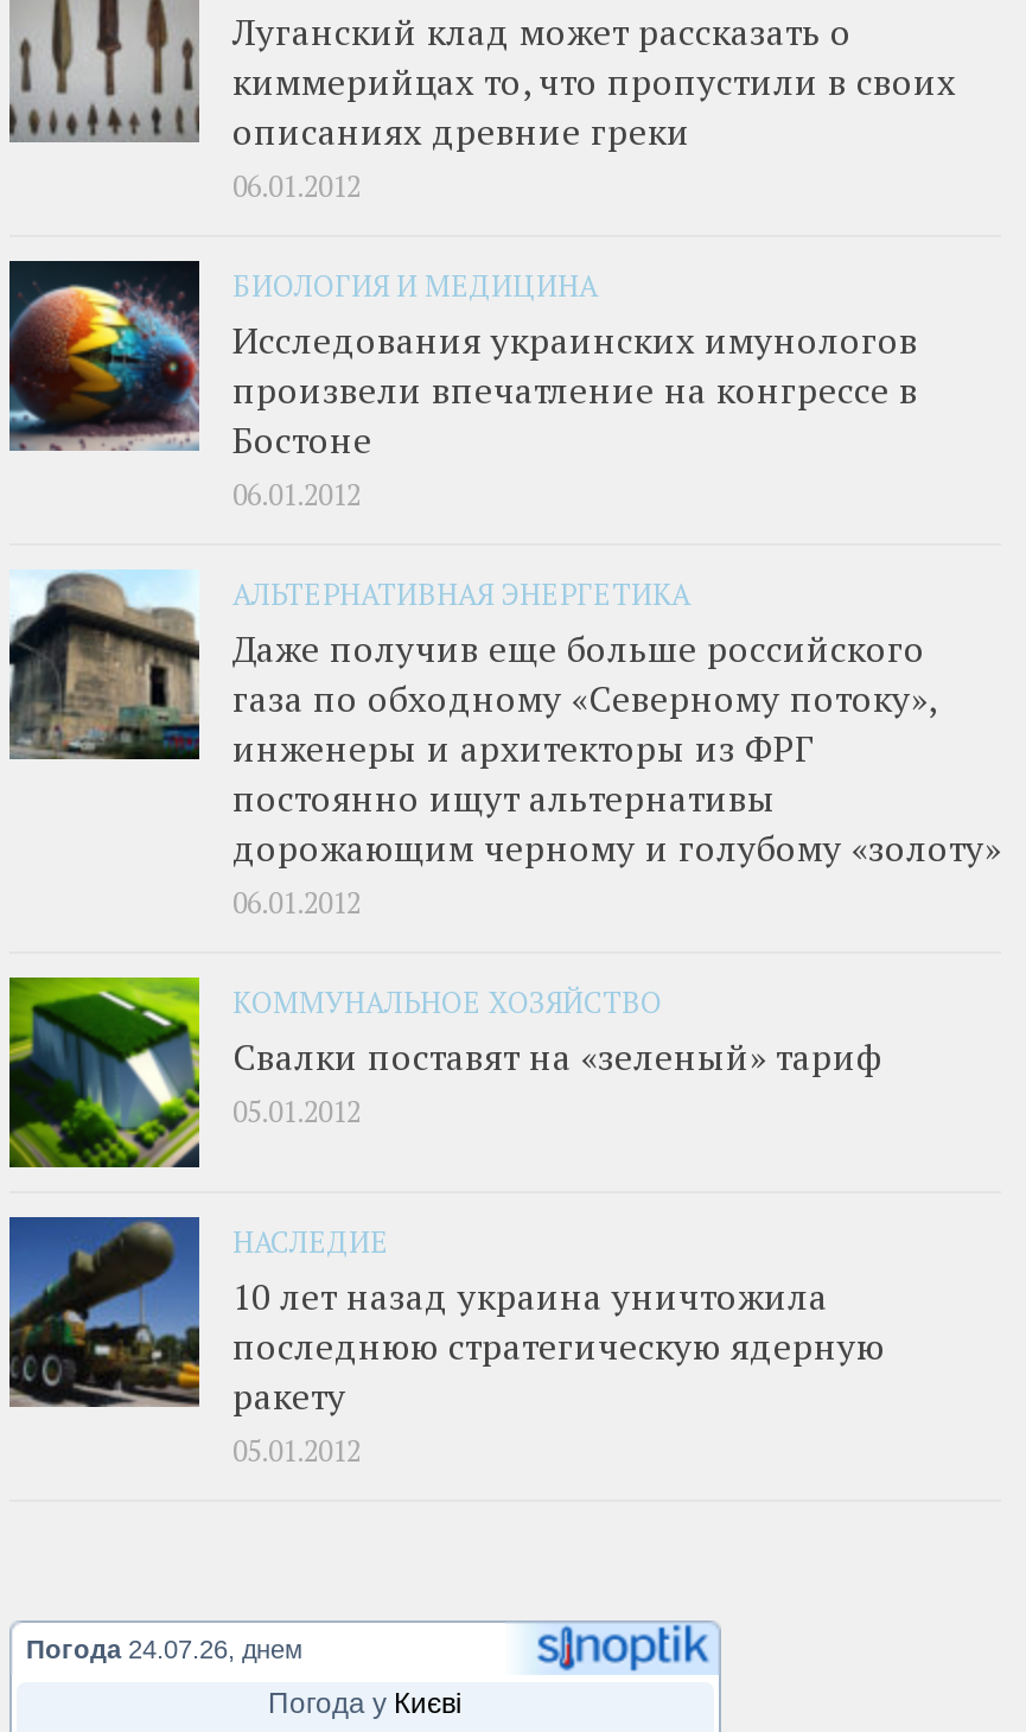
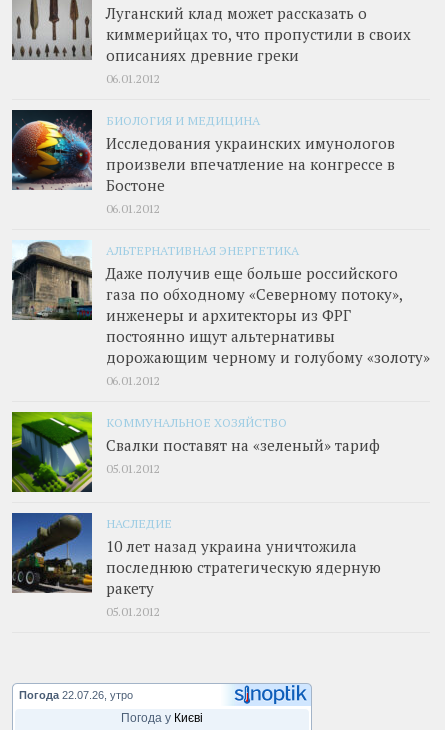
[26,1635,304,1663] Погода 24.07.26, днем -> [19,689,133,701] Погода 22.07.26, утро

